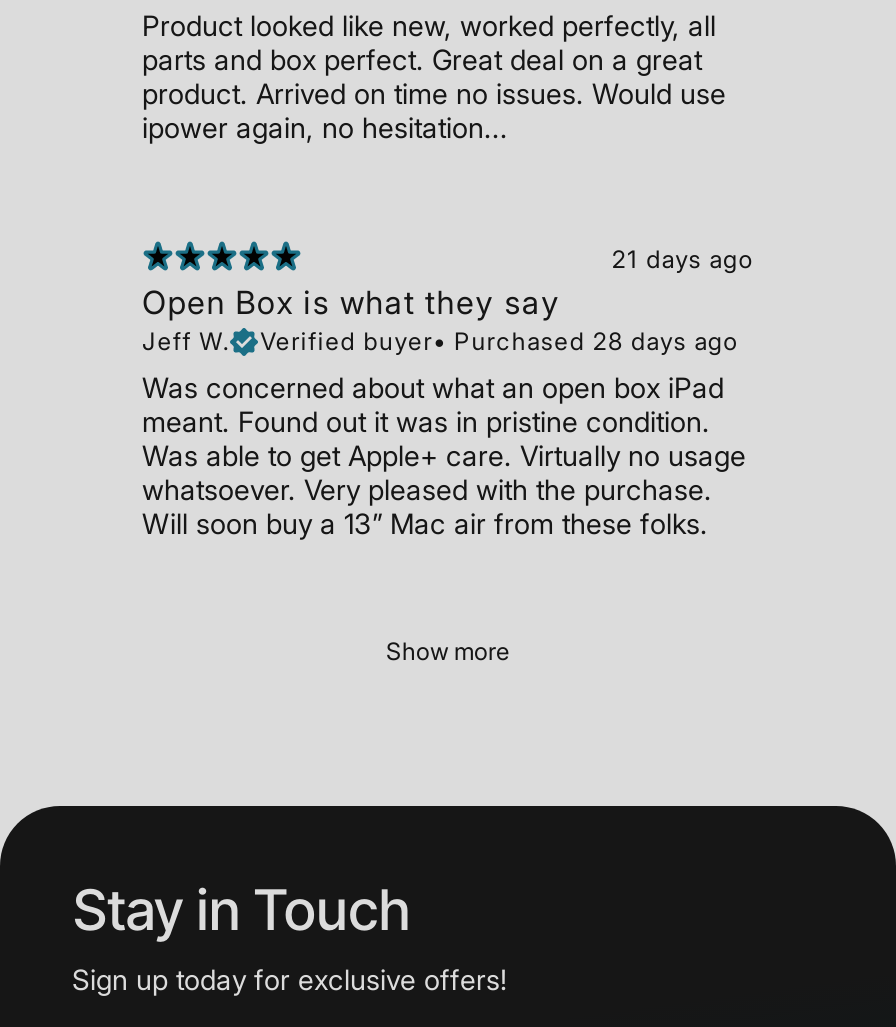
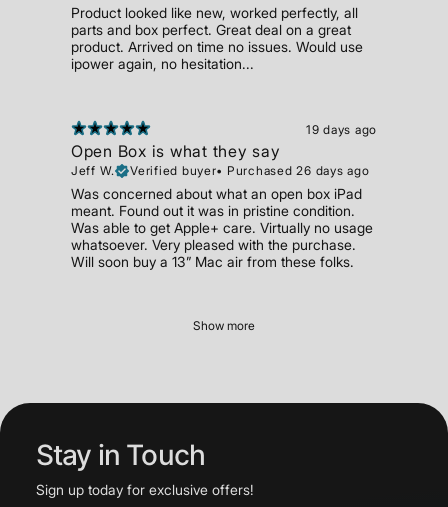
[612,245,754,275] 21 days ago -> [306,122,377,137] 19 days ago
[260,326,739,356] Verified buyer• Purchased 28 days ago -> [130,163,369,178] Verified buyer• Purchased 26 days ago

